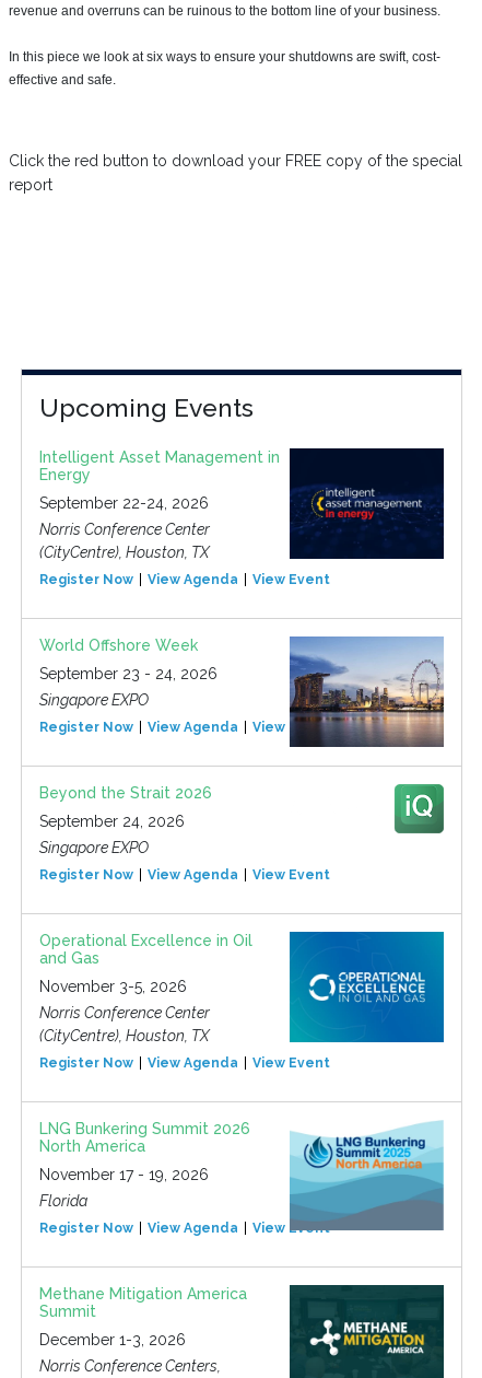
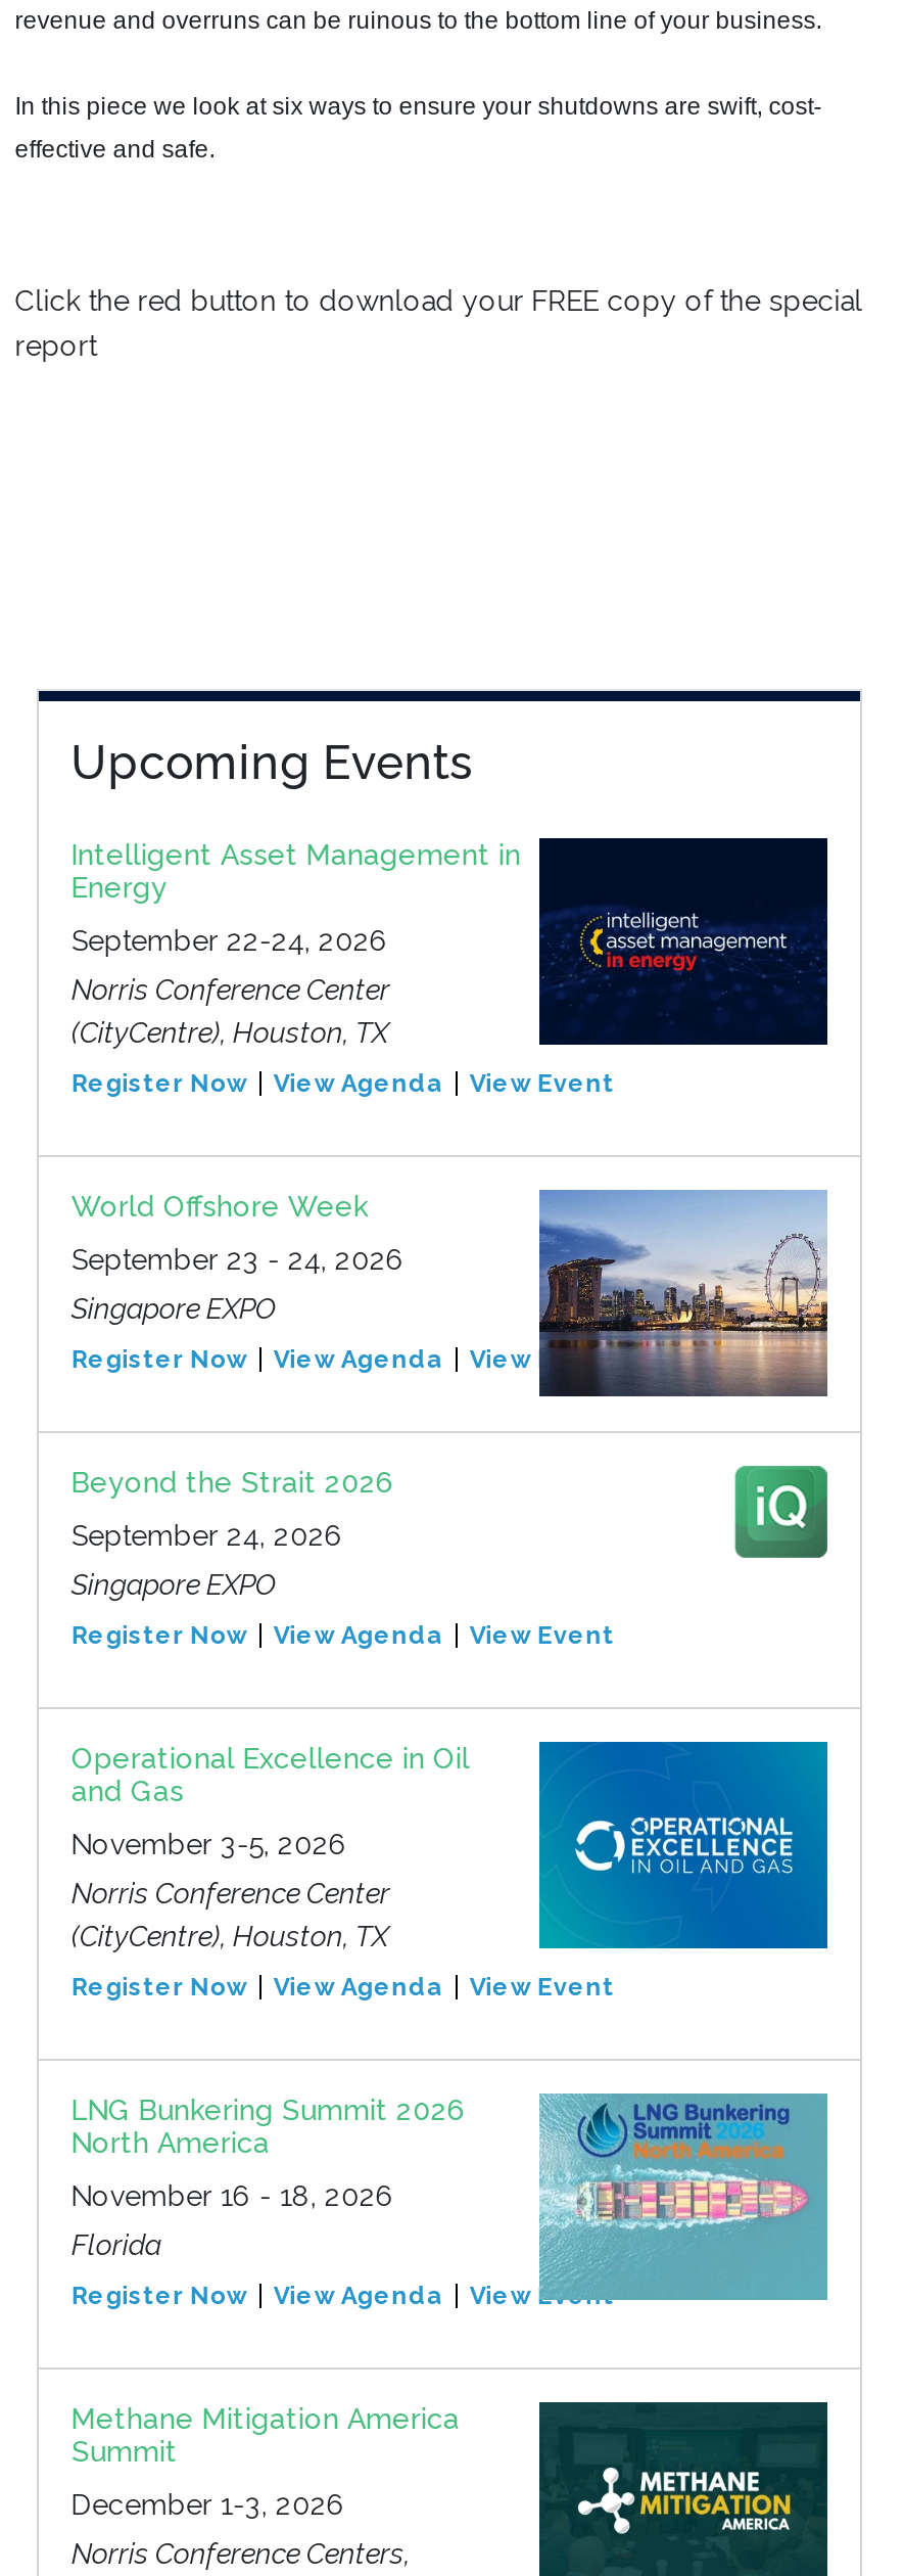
[290,1120,443,1230] [image] -> [537,2091,827,2300] [image]
[39,1166,209,1184] November 17 - 19, 2026 -> [71,2180,394,2213] November 16 - 18, 2026

